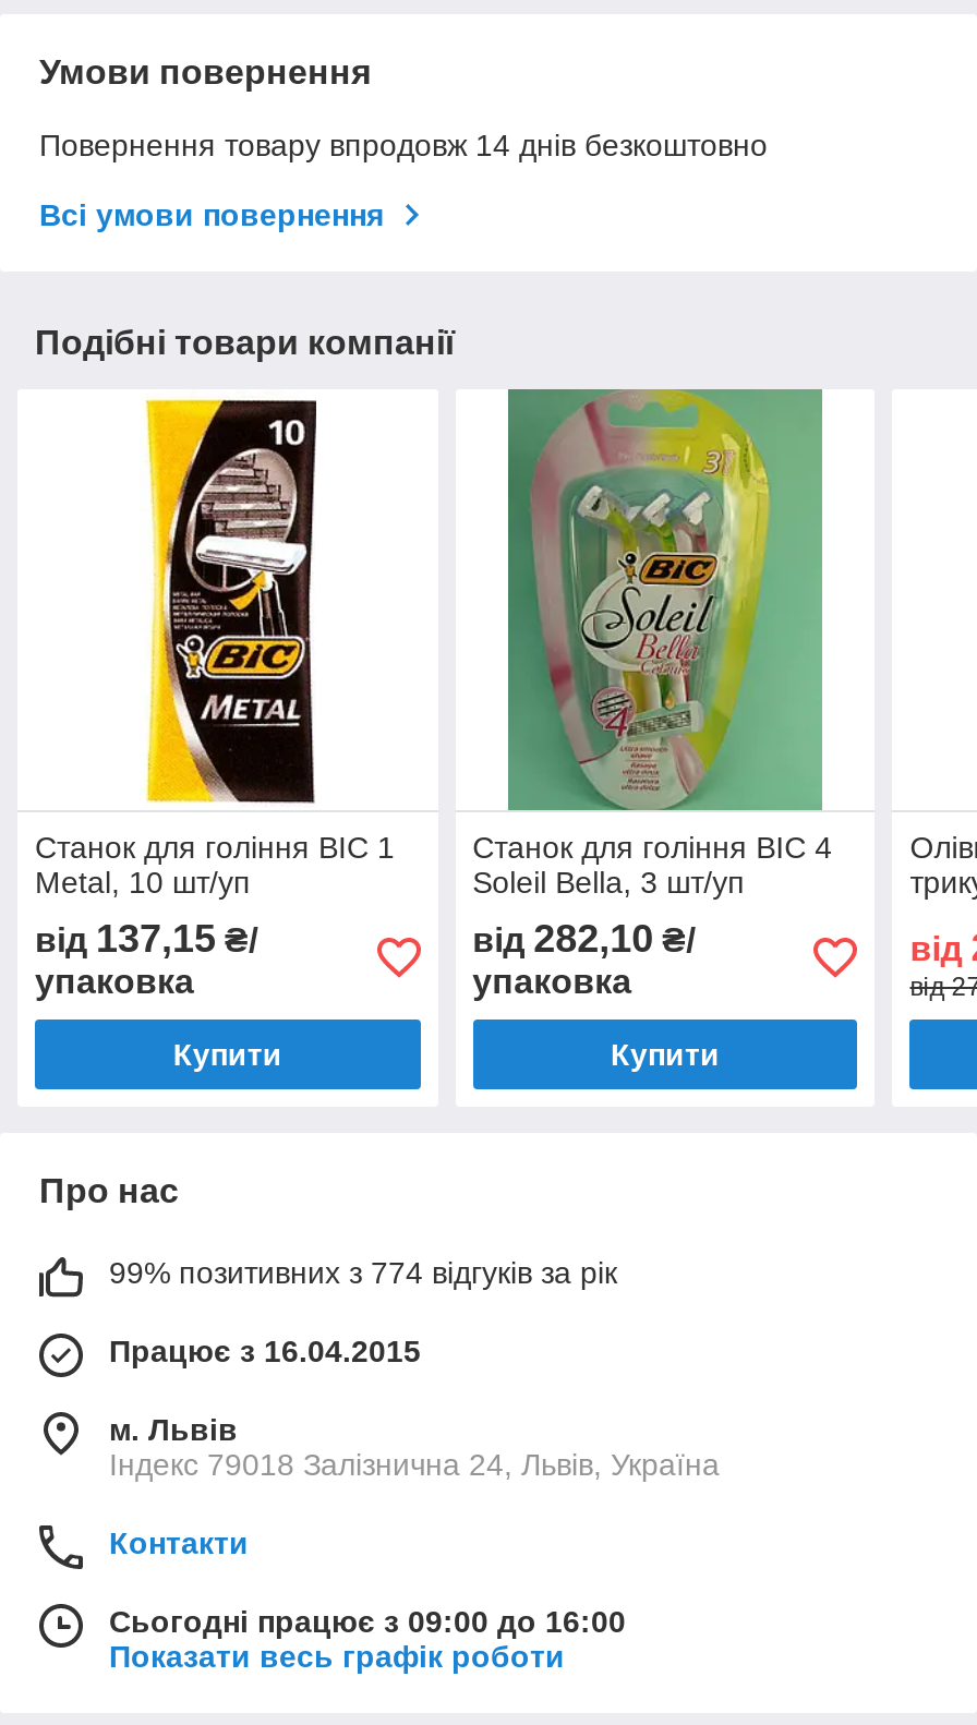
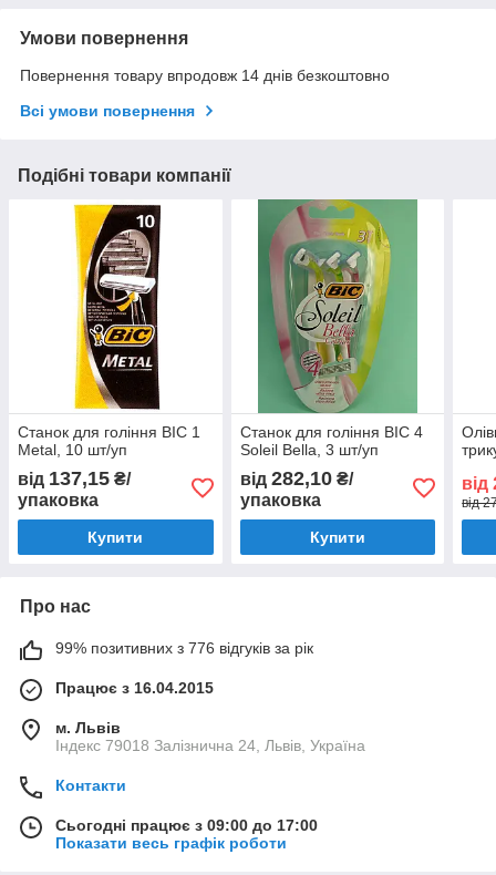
[109,1255,617,1289] 99% позитивних з 774 відгуків за рік -> [55,639,313,657] 99% позитивних з 776 відгуків за рік
[109,1604,626,1638] Сьогодні працює з 09:00 до 16:00 -> [55,816,318,834] Сьогодні працює з 09:00 до 17:00

